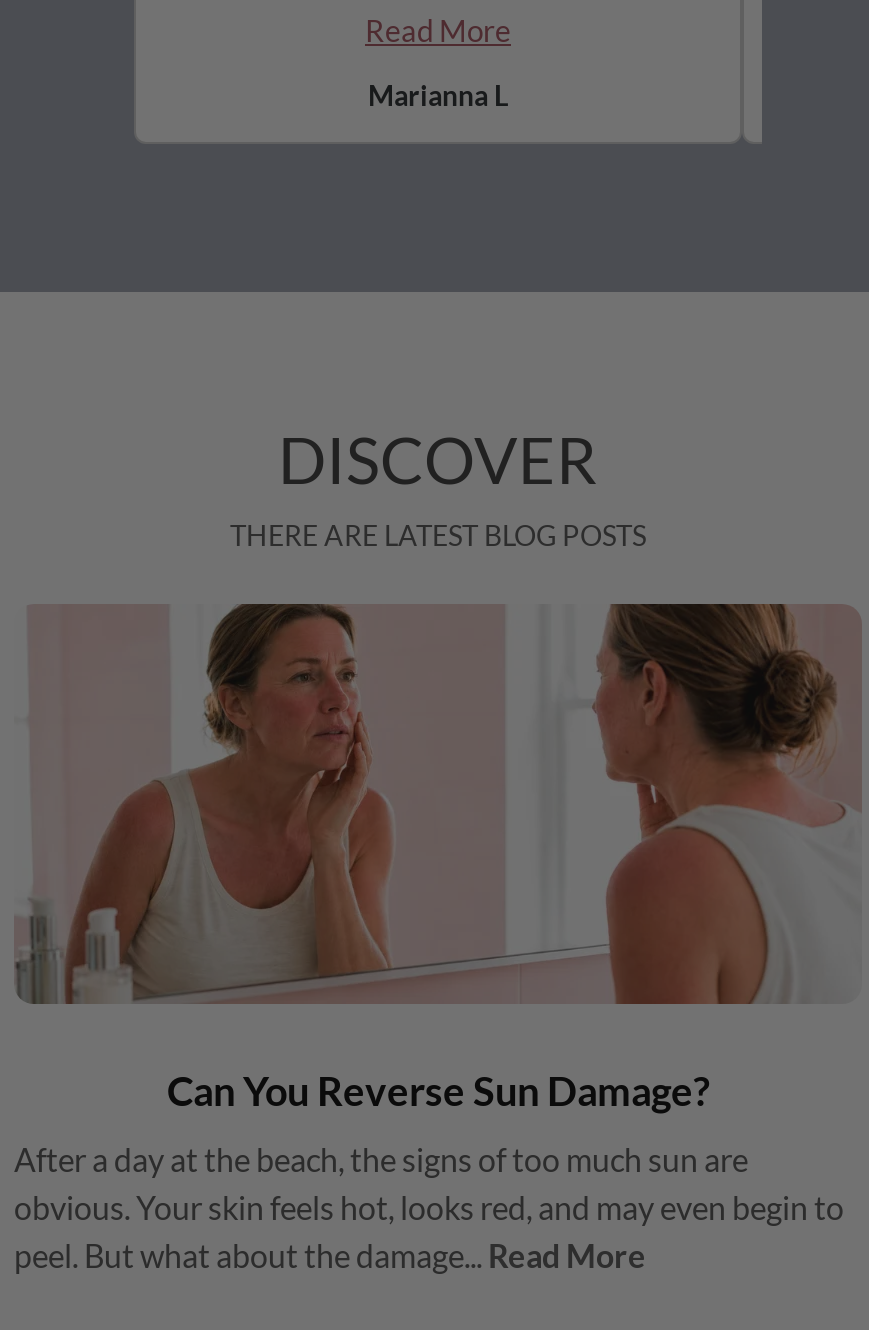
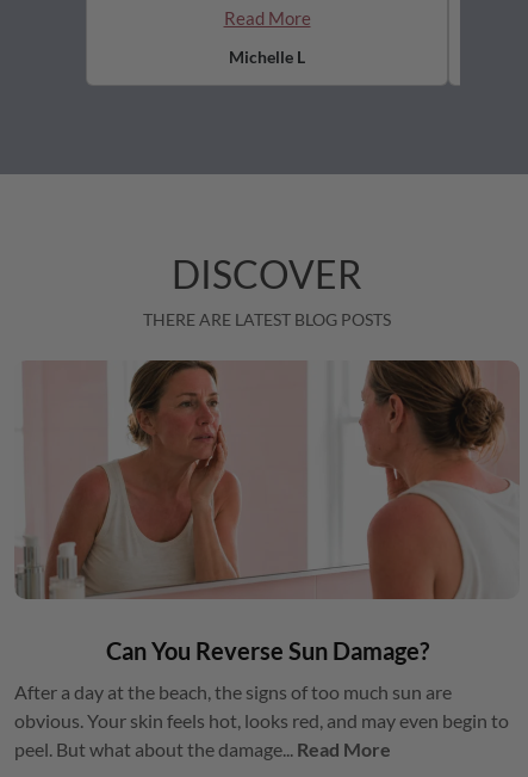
[368,78,508,112] Marianna L -> [229,46,305,67] Michelle L

